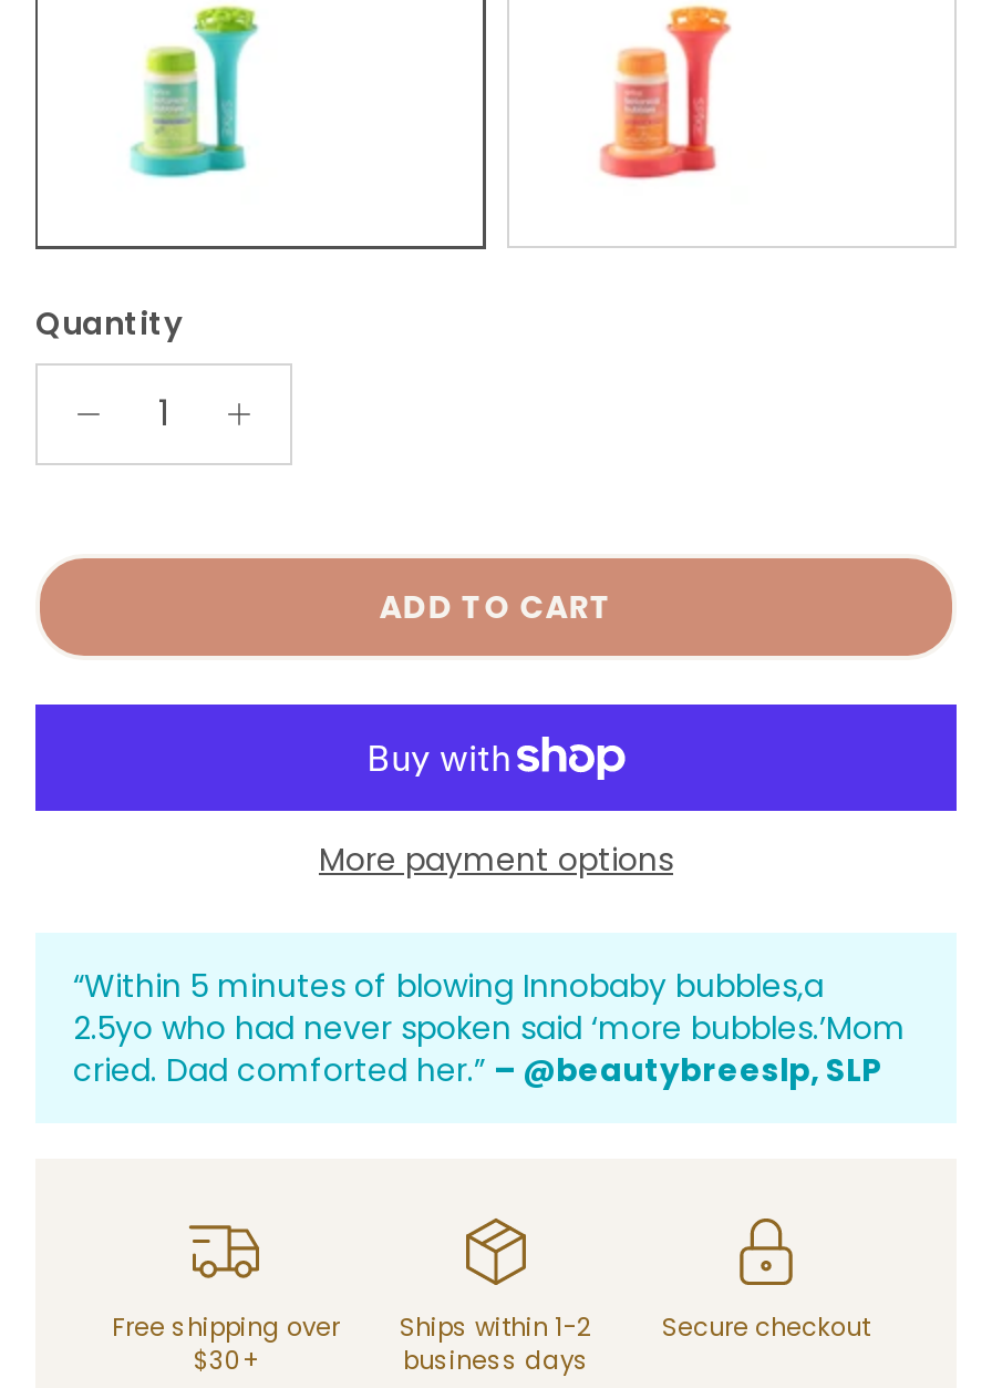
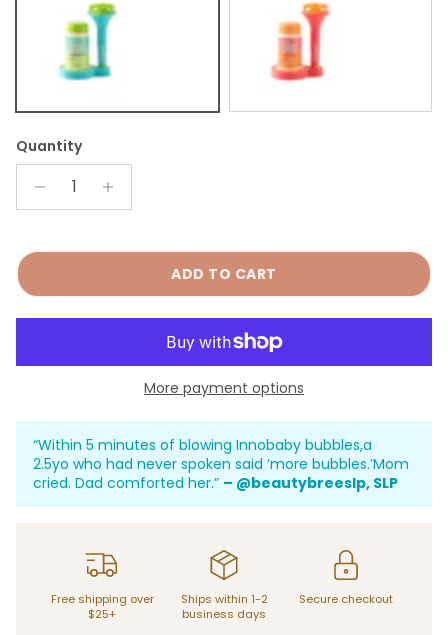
[194,1342,258,1378] $30+ -> [88,606,116,622] $25+

